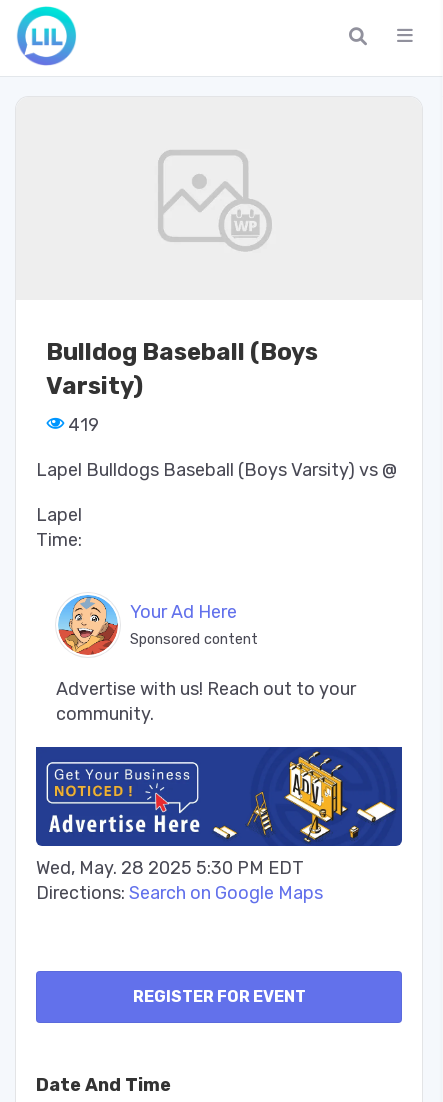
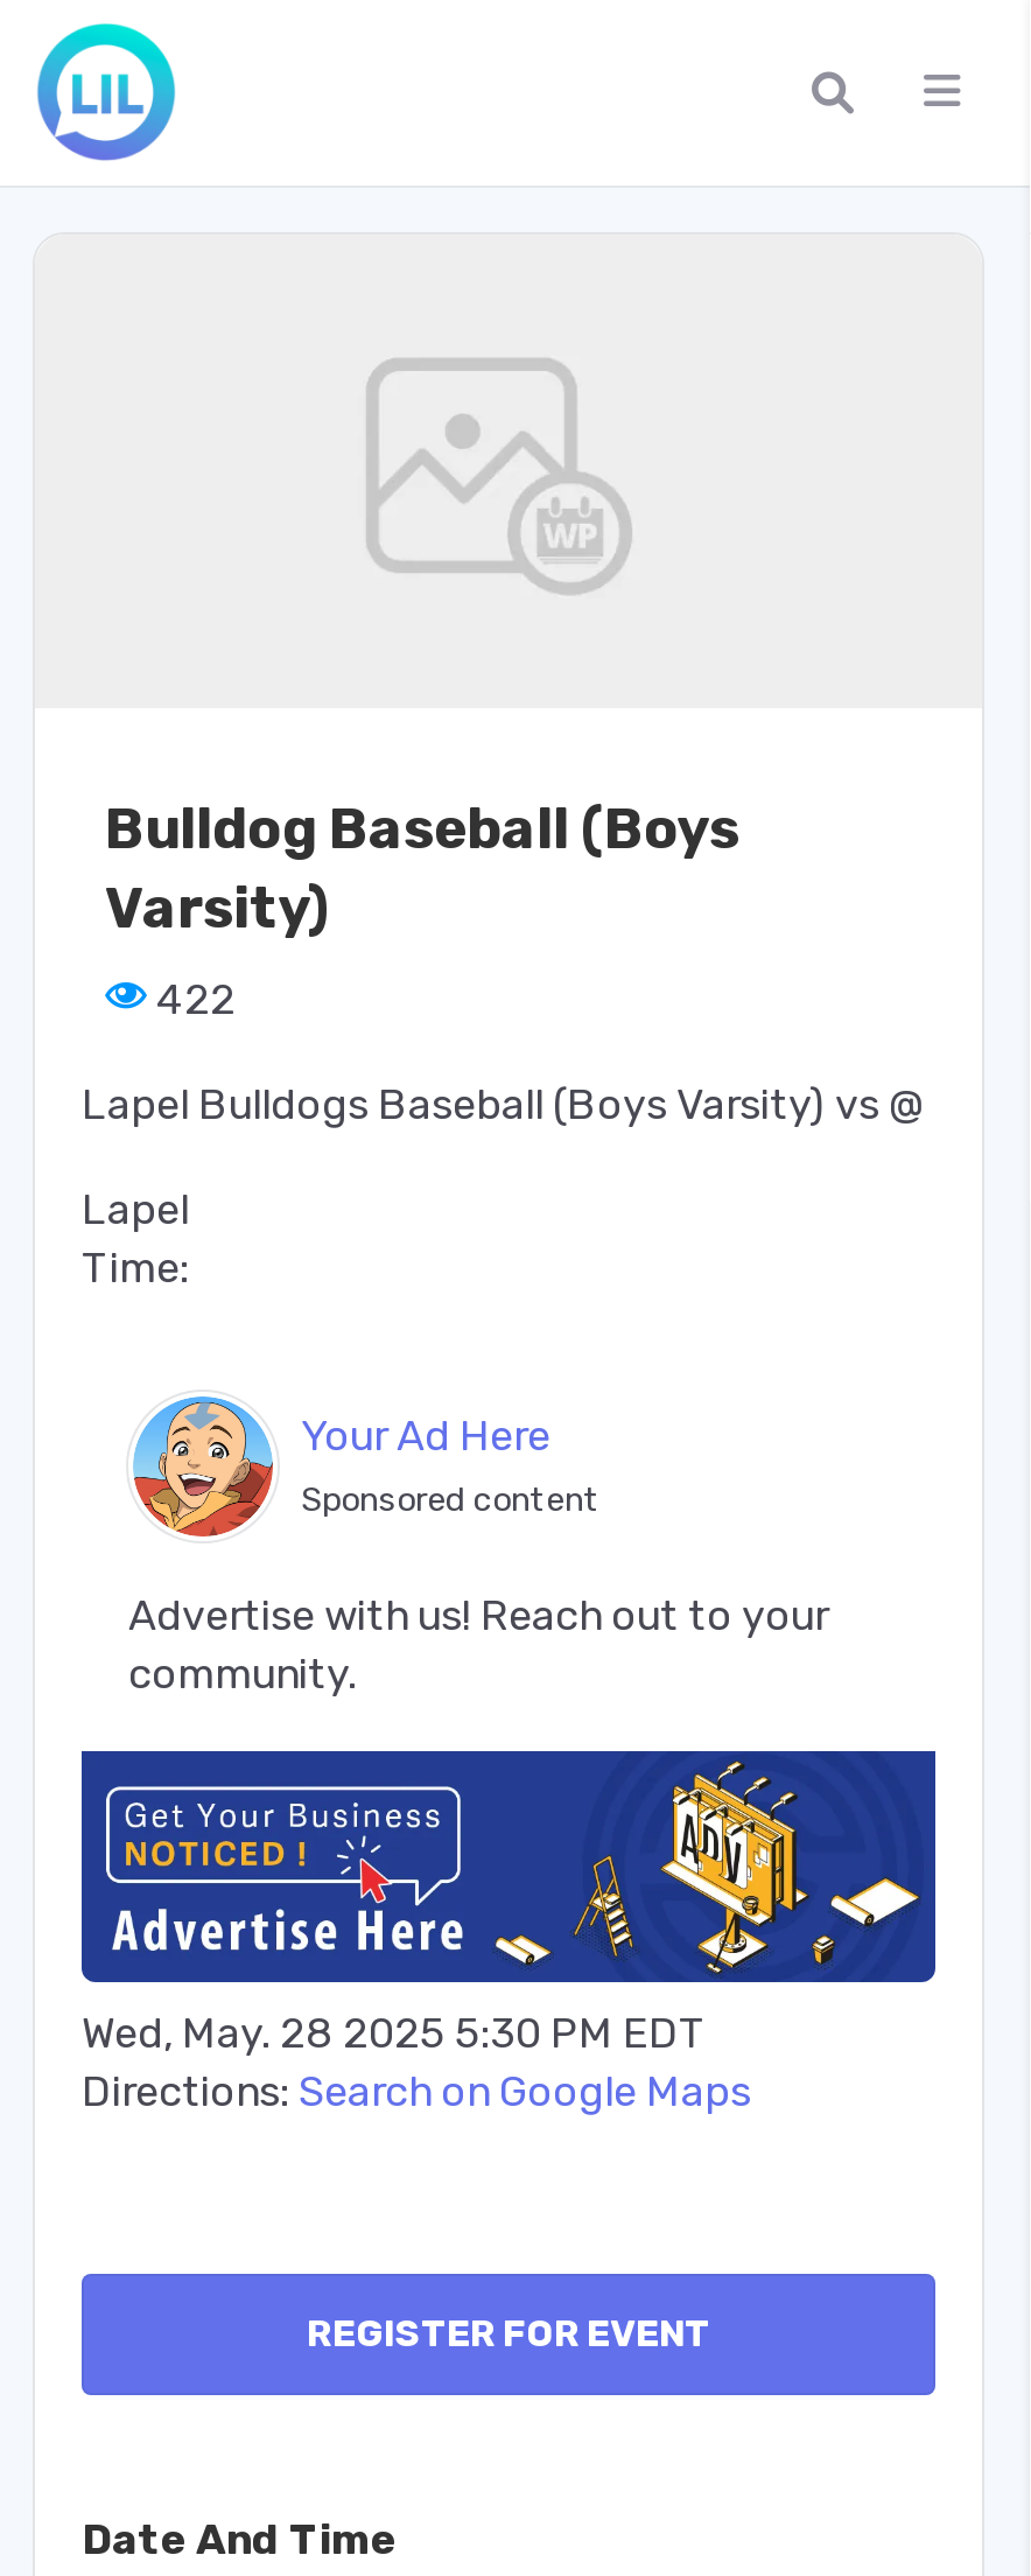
[64,414,99,436] 419 -> [147,974,236,1025] 422

